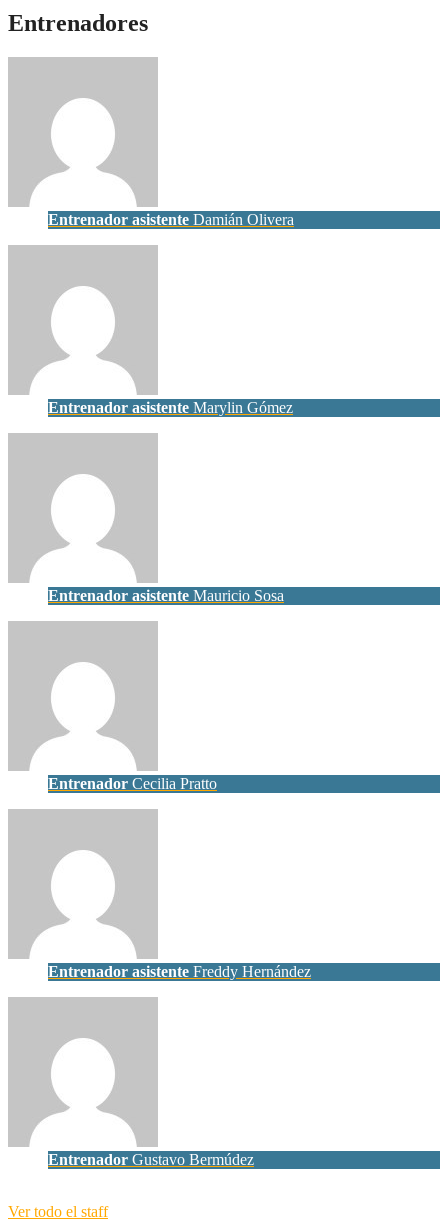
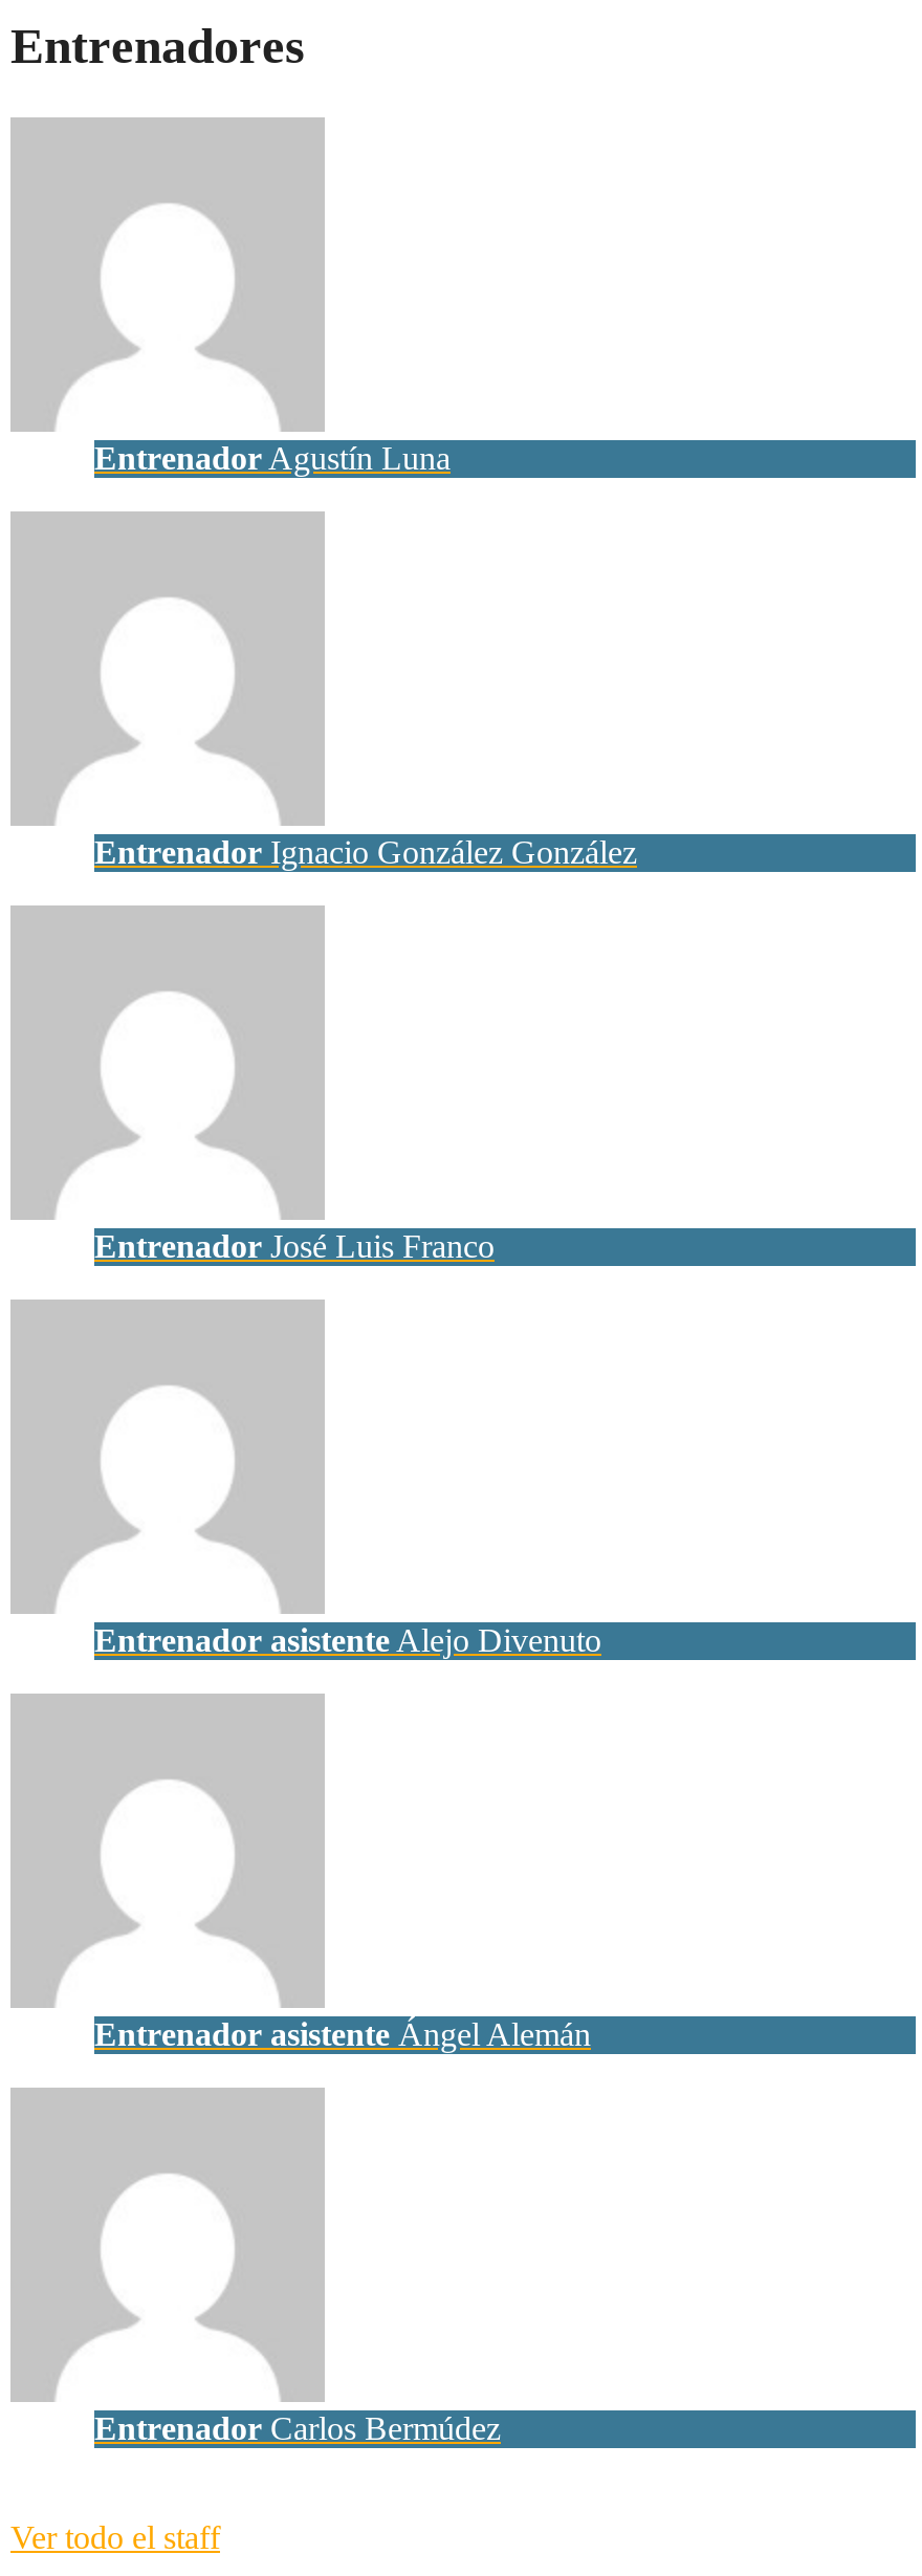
[48,211,294,228] Entrenador asistenteDamián Olivera -> [94,439,451,475] EntrenadorAgustín Luna
[48,399,293,416] Entrenador asistenteMarylin Gómez -> [94,833,637,869] EntrenadorIgnacio González González
[48,587,284,604] Entrenador asistenteMauricio Sosa -> [94,1227,495,1263] EntrenadorJosé Luis Franco
[48,775,217,792] EntrenadorCecilia Pratto -> [94,1621,601,1657] Entrenador asistenteAlejo Divenuto
[48,963,311,980] Entrenador asistenteFreddy Hernández -> [94,2016,591,2051] Entrenador asistenteÁngel Alemán
[48,1151,254,1168] EntrenadorGustavo Bermúdez -> [94,2410,501,2445] EntrenadorCarlos Bermúdez

